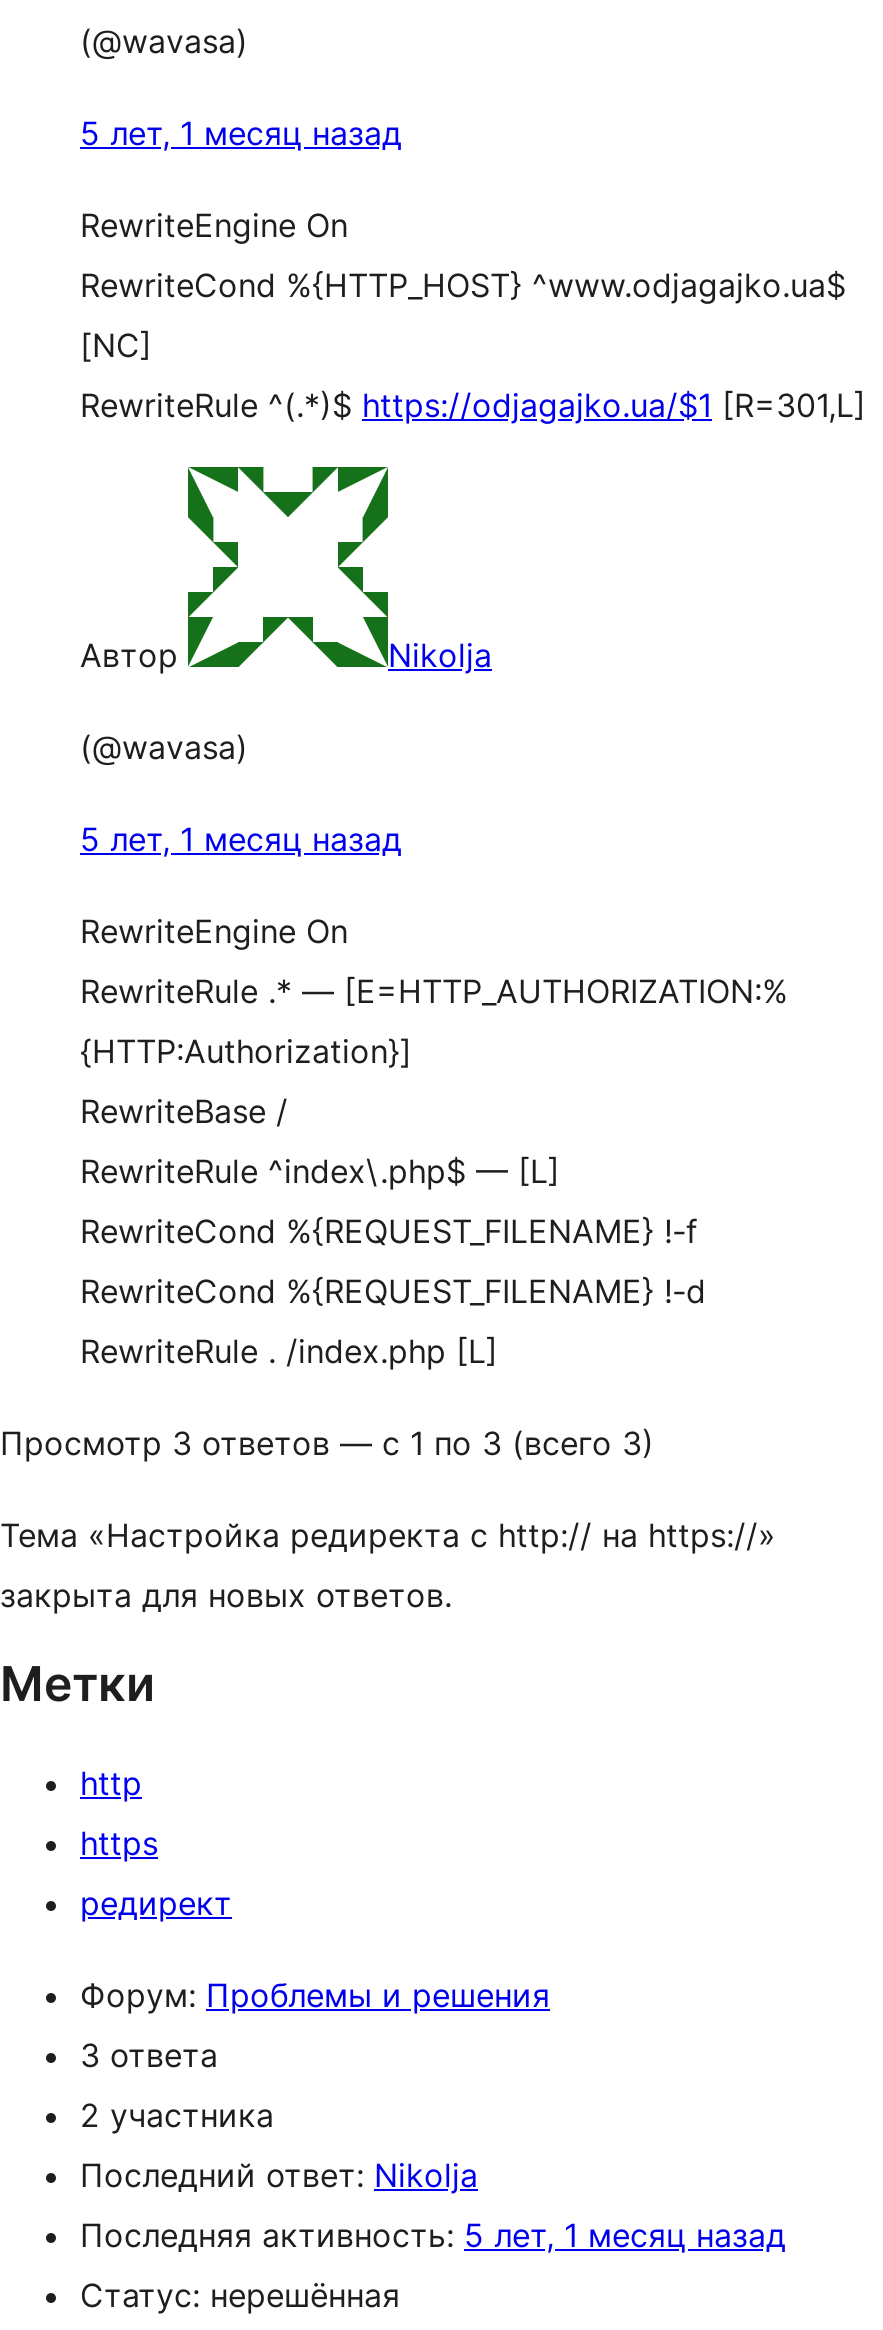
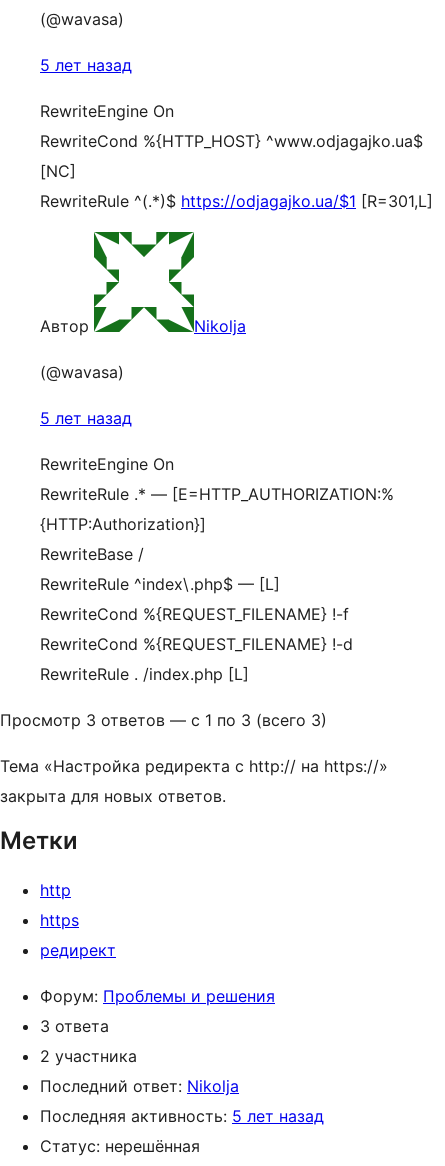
[80,113,402,153] 5 лет, 1 месяц назад -> [40,55,132,75] 5 лет назад
[80,819,402,859] 5 лет, 1 месяц назад -> [40,408,132,428] 5 лет назад
[80,2215,786,2255] Последняя активность: 5 лет, 1 месяц назад -> [40,1106,324,1126] Последняя активность: 5 лет назад

